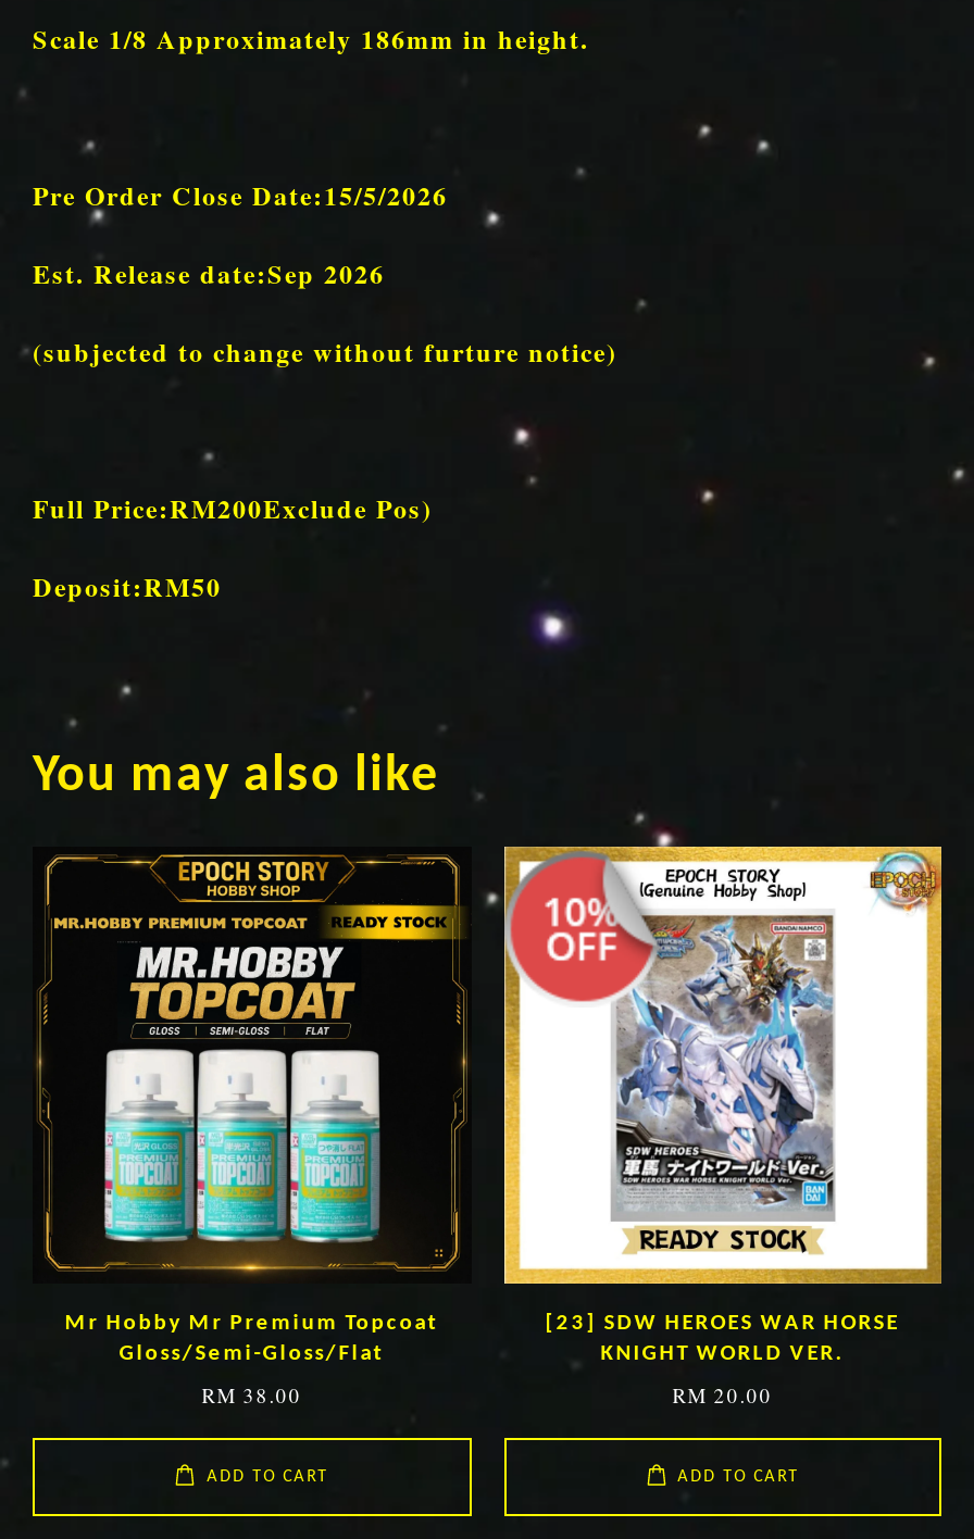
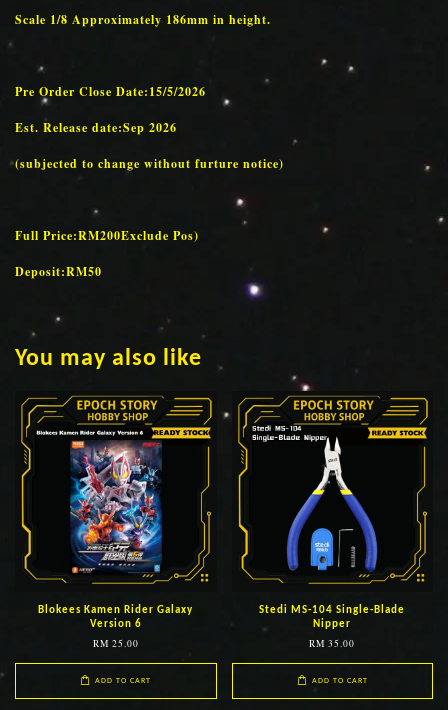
[35,855,470,1366] [image] | Mr Hobby Mr Premium Topcoat | Gloss/Semi-Gloss/Flat -> [17,395,215,630] [image] | Blokees Kamen Rider Galaxy | Version 6
[502,844,944,1366] [image] | [23] SDW HEROES WAR HORSE | KNIGHT WORLD VER. -> [232,390,433,630] [image] | Stedi MS-104 Single-Blade | Nipper
[202,1381,302,1410] RM 38.00 -> [93,637,139,650] RM 25.00
[672,1381,772,1410] RM 20.00 -> [309,637,355,650] RM 35.00

